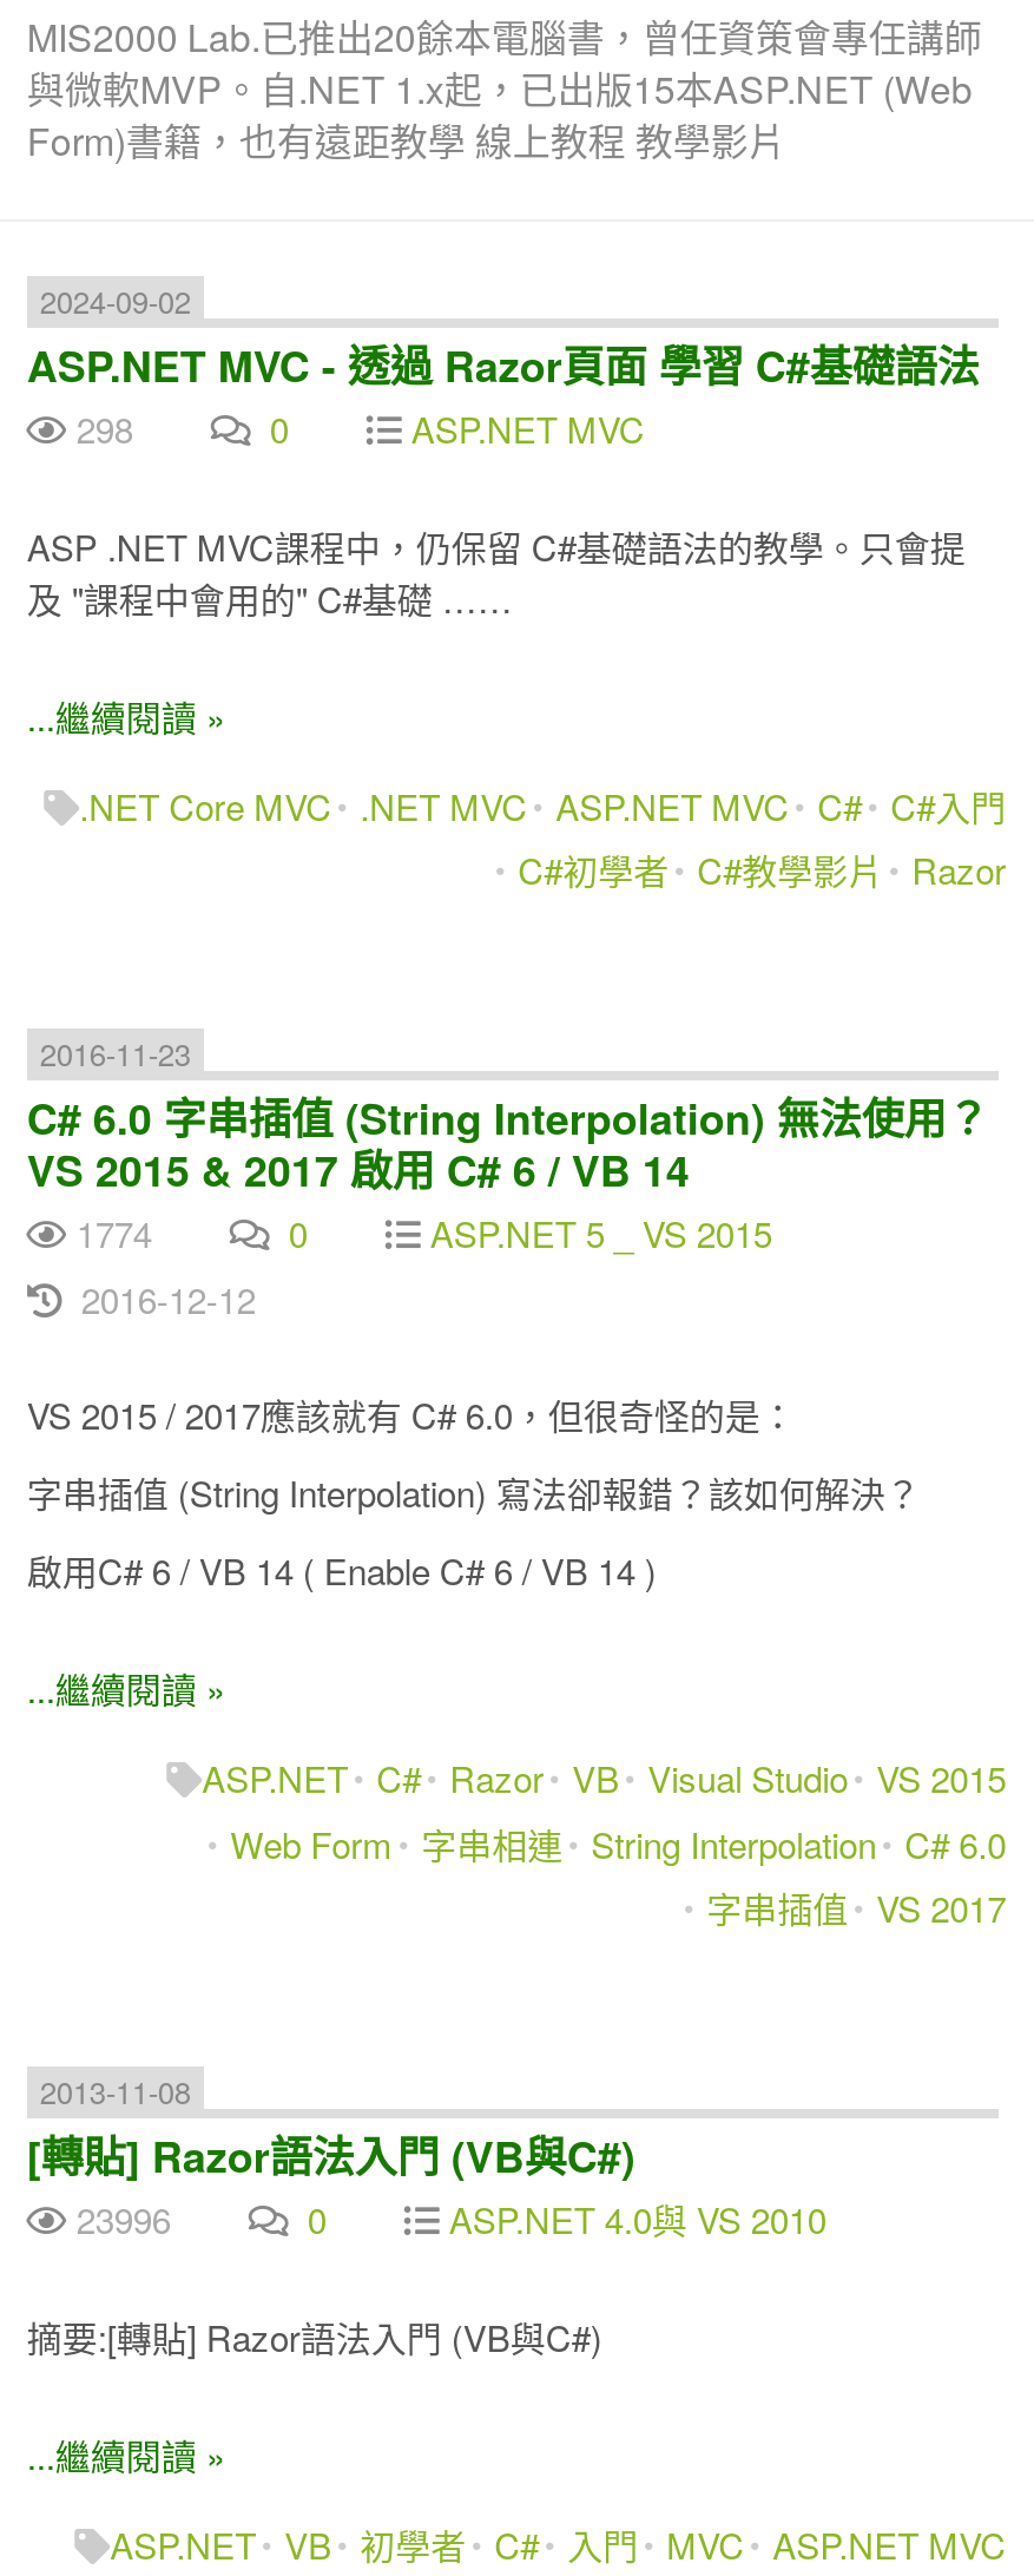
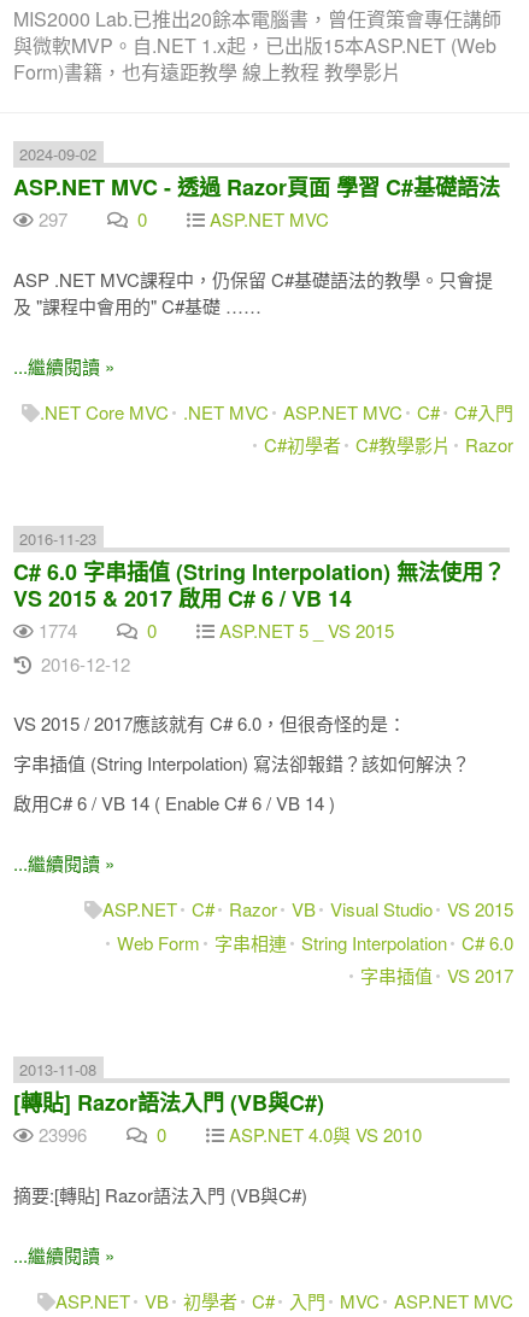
[76,403,133,453] 298 -> [38,206,67,232] 297

